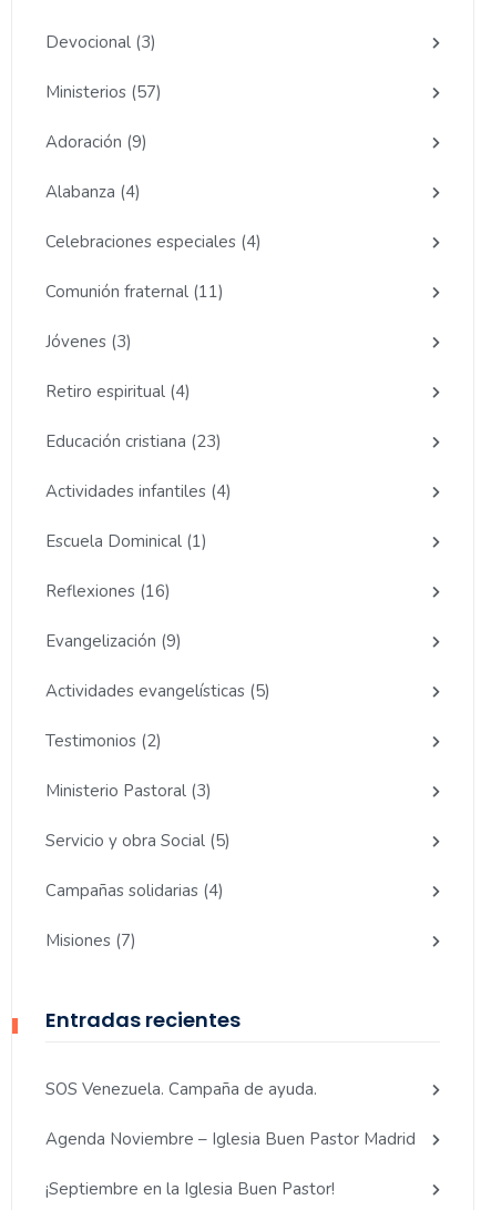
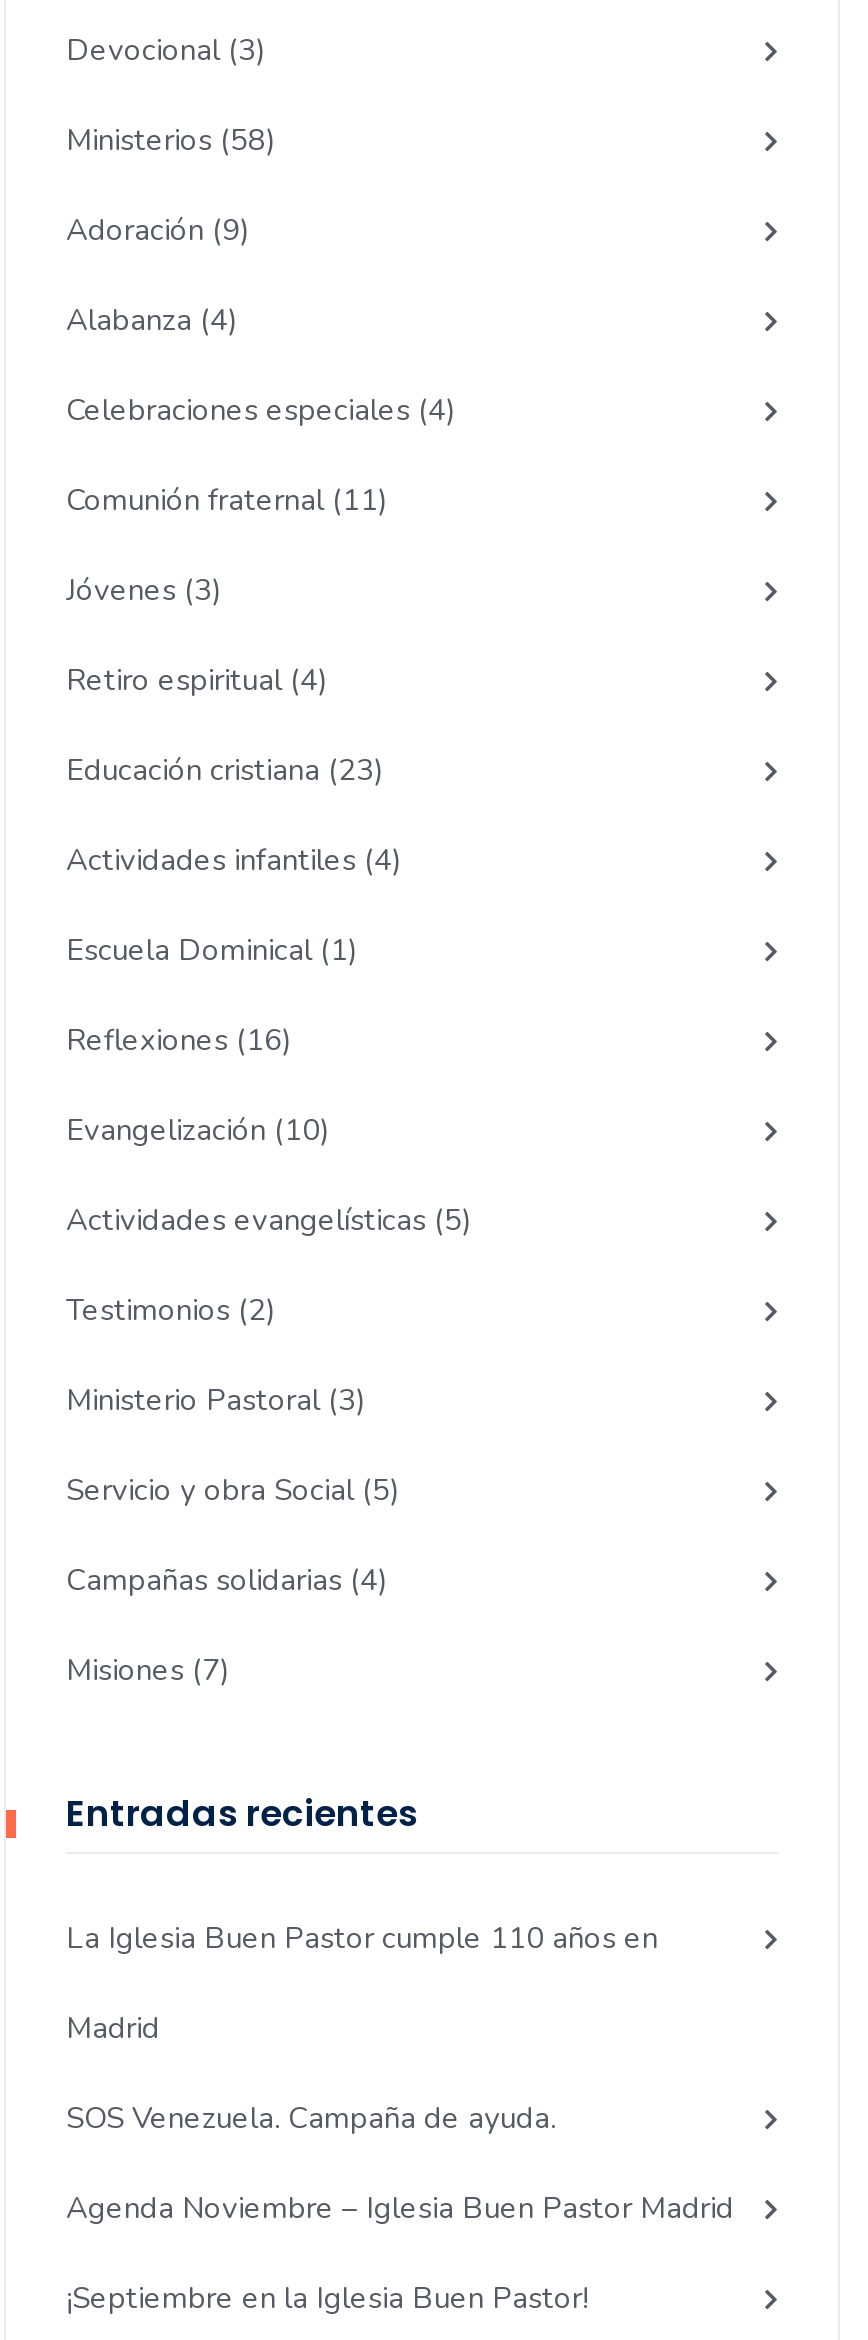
[45,81,162,103] Ministerios (57) -> [66,119,276,159] Ministerios (58)
[45,630,182,652] Evangelización (9) -> [66,1109,330,1149] Evangelización (10)
none -> [66,1917,658,2047] La Iglesia Buen Pastor cumple 110 años en | Madrid

